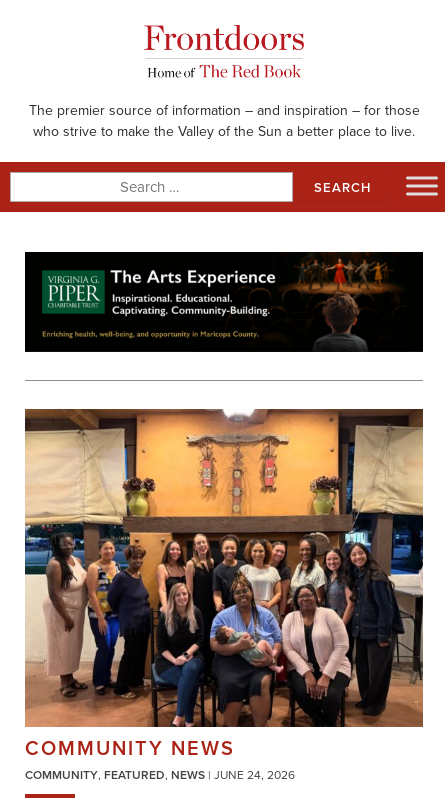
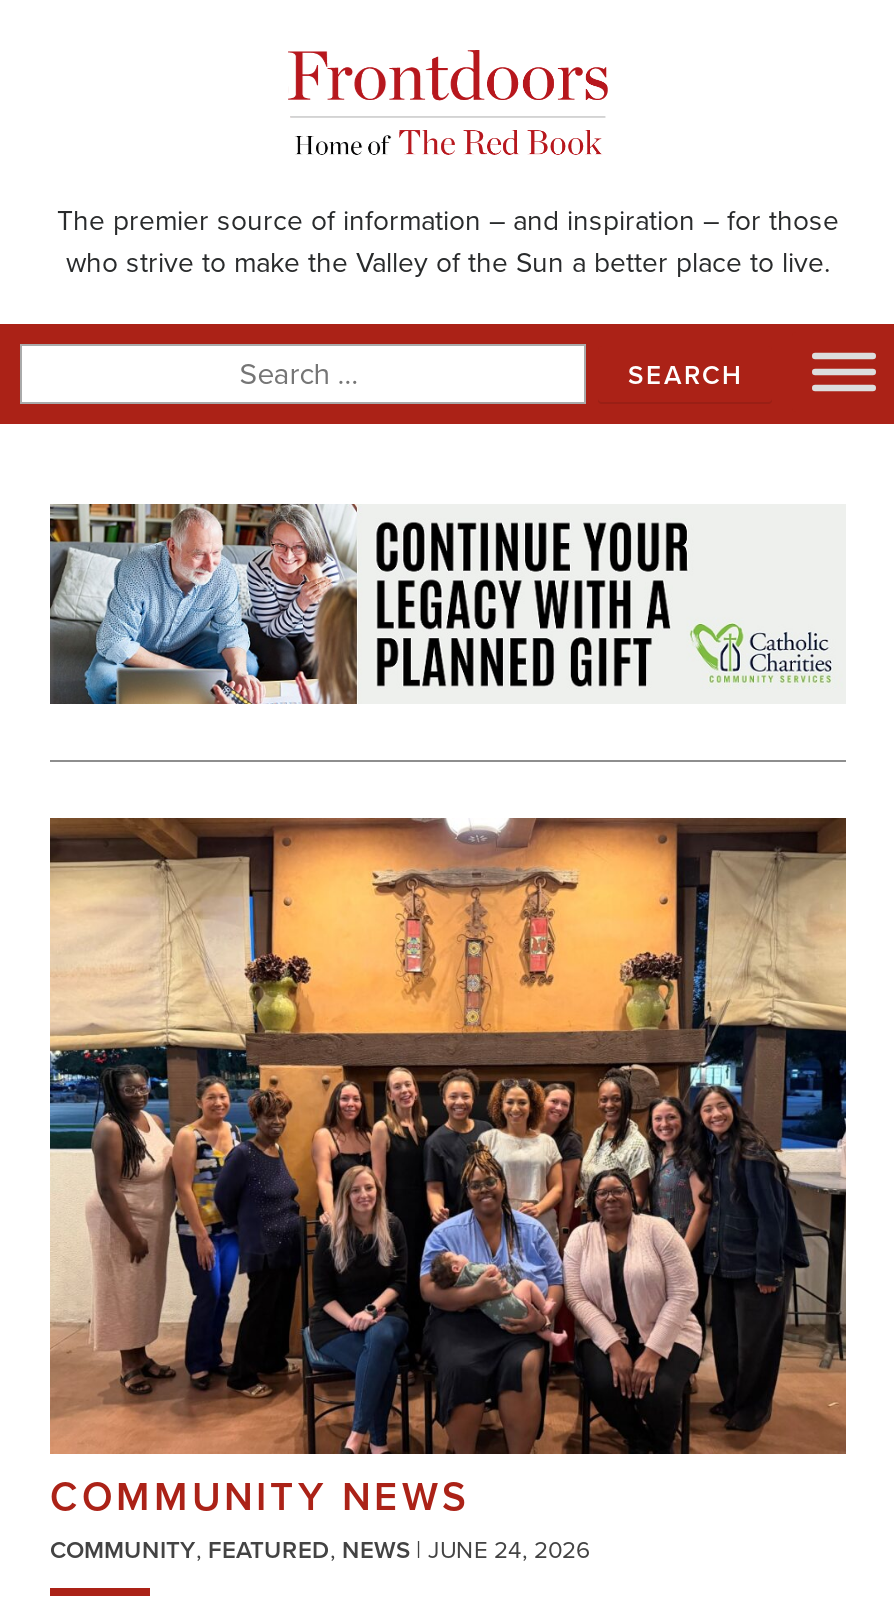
[25,251,424,353] [image] -> [48,502,846,706] [image]

